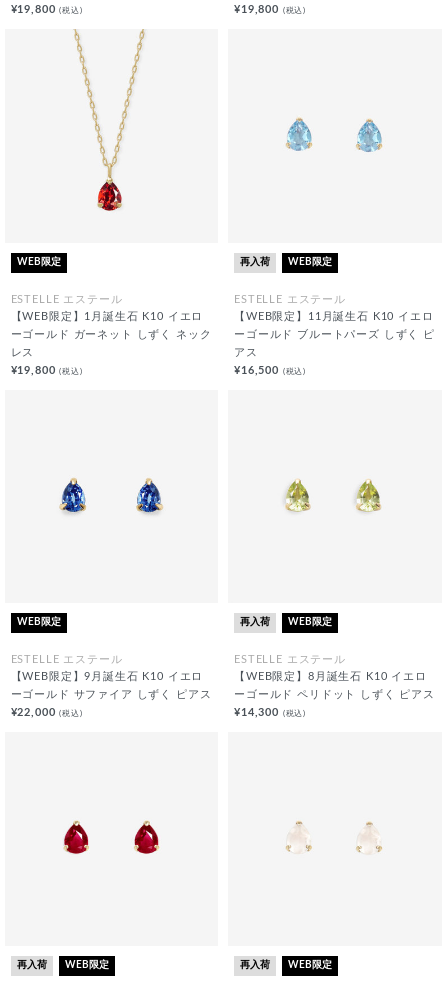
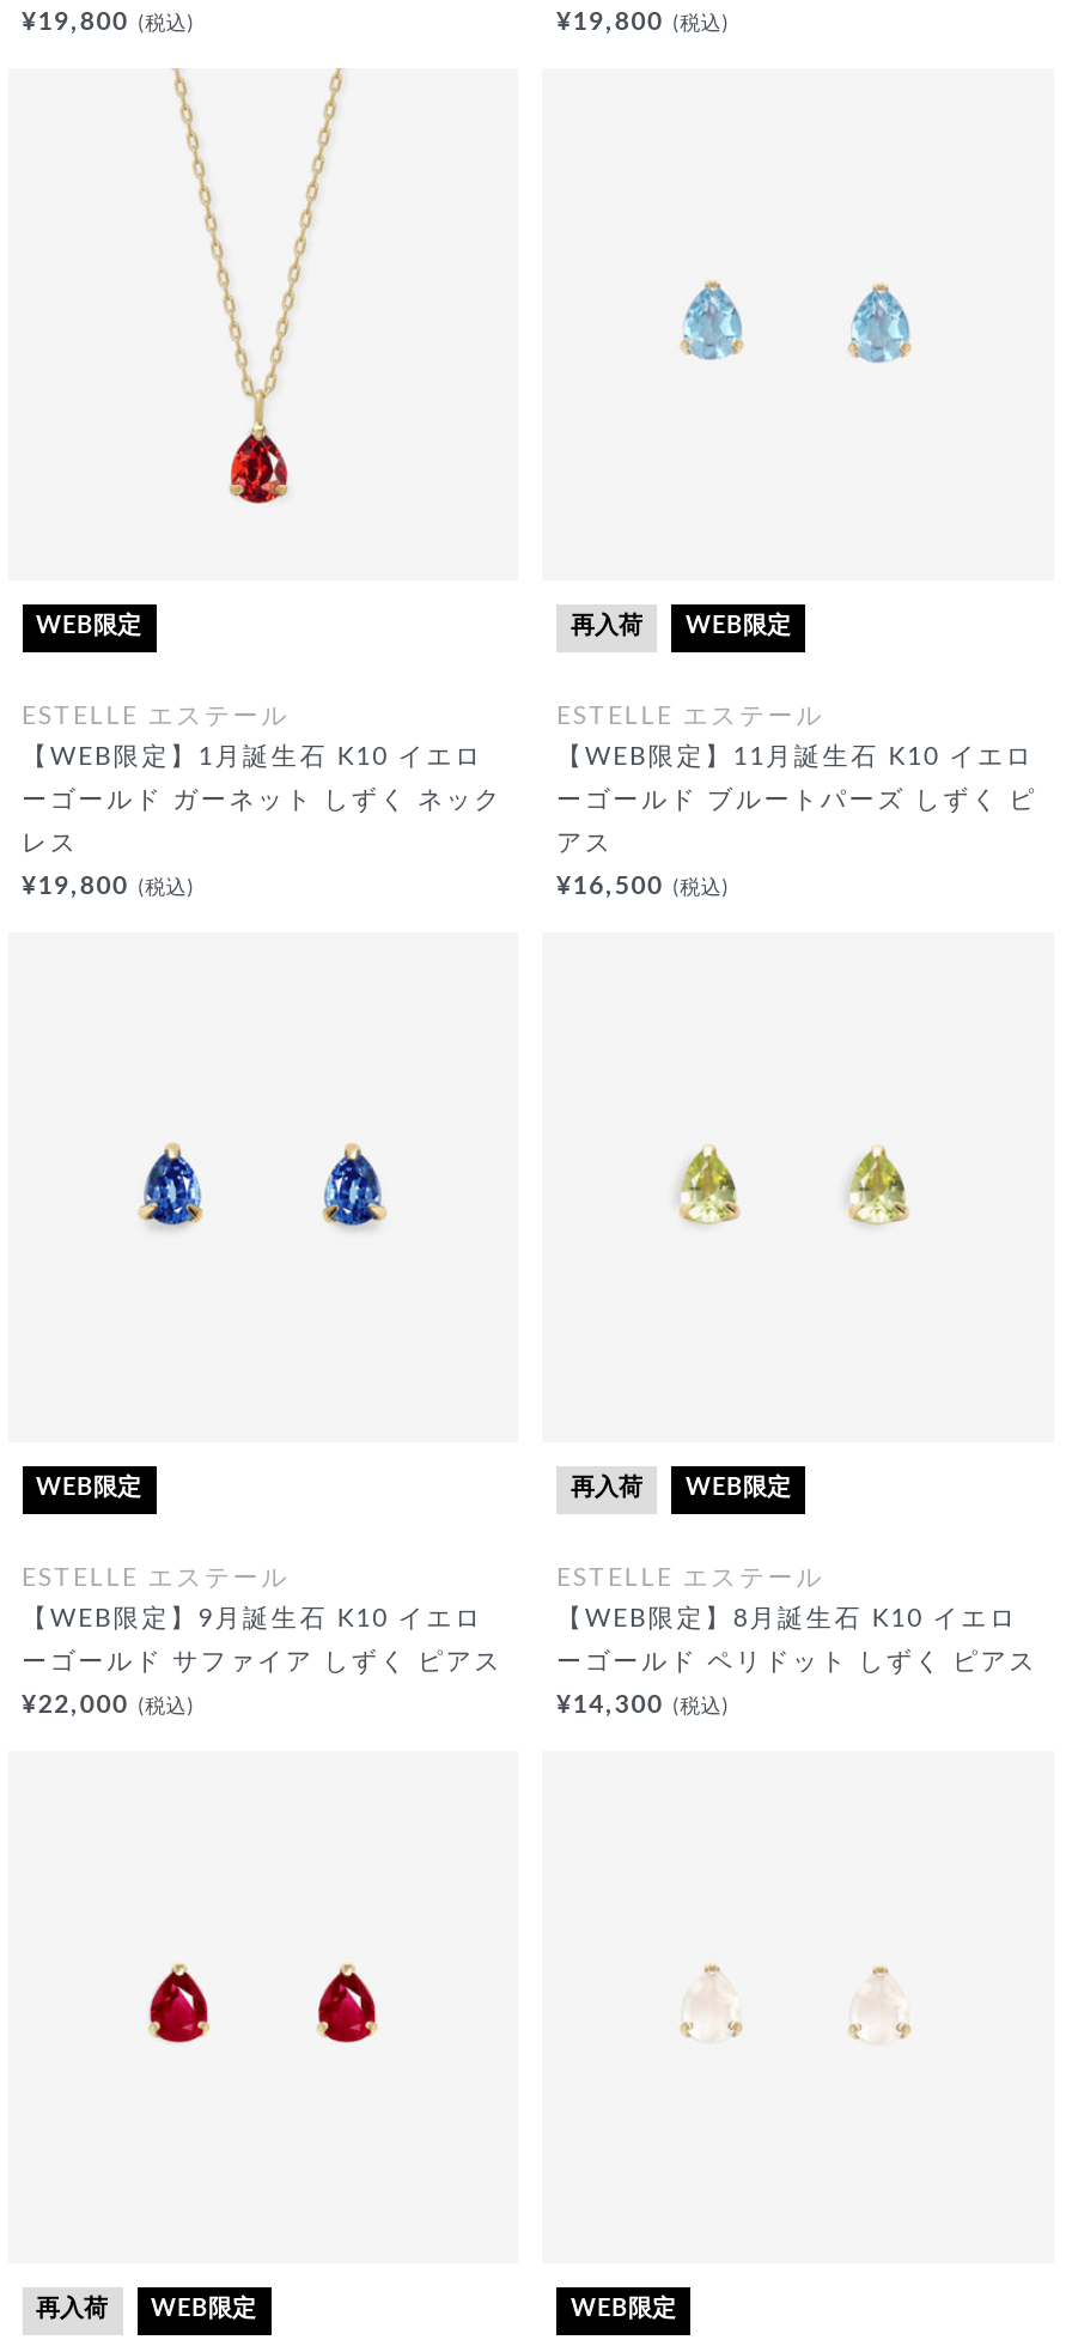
[240,960,270,970] 再入荷 -> none

